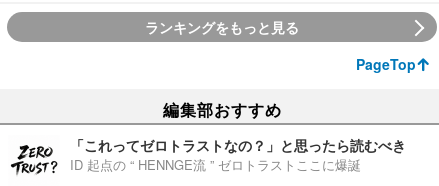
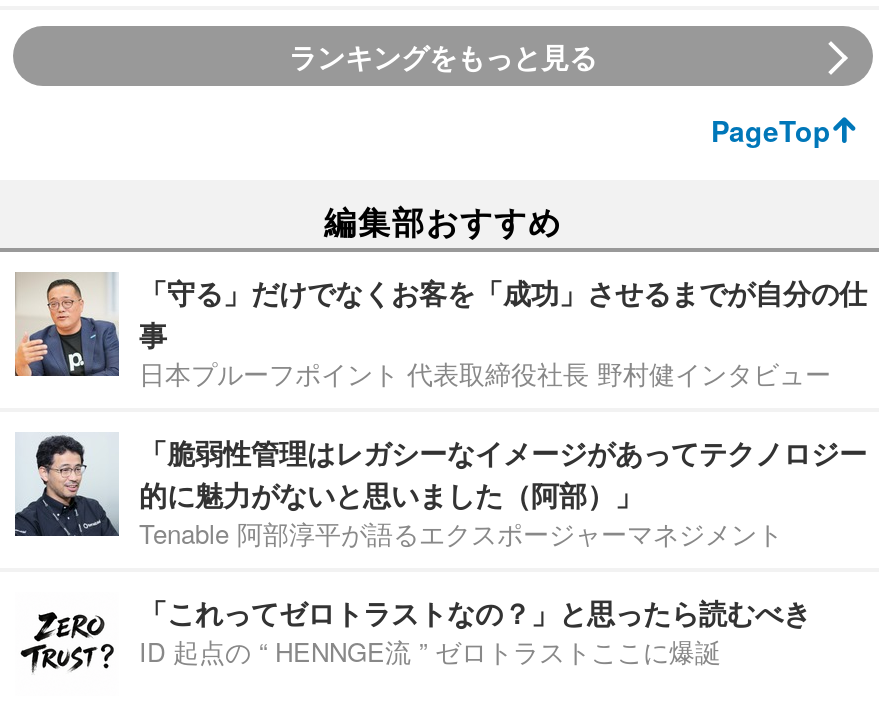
none -> [13,272,867,552] [image] | 「守る」だけでなくお客を「成功」させるまでが自分の仕 | 事 | 日本プルーフポイント 代表取締役社長 野村健インタビュー | 「脆弱性管理はレガシーなイメージがあってテクノロジー | 的に魅力がないと思いました（阿部）」 | Tenable 阿部淳平が語るエクスポージャーマネジメント
none -> [13,432,111,538] [image]

